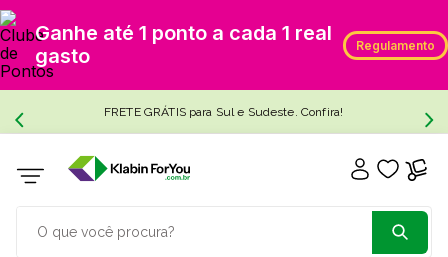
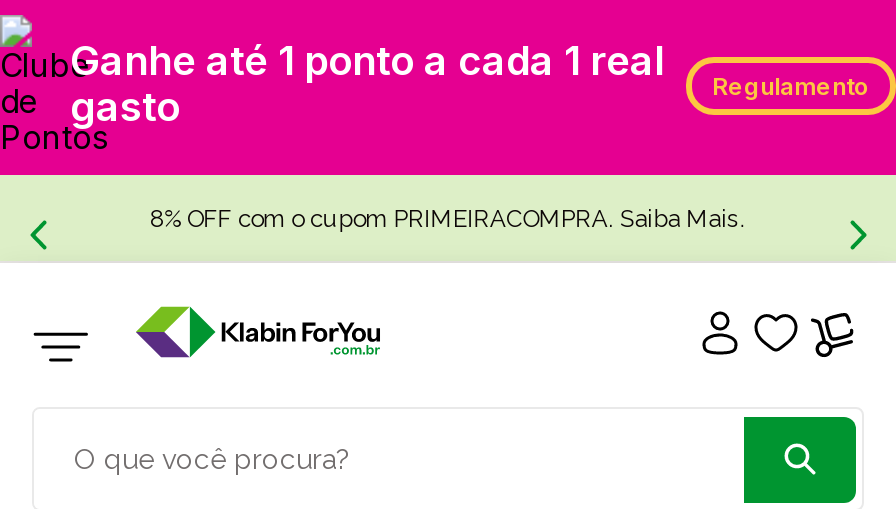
[104,104,344,118] FRETE GRÁTIS para Sul e Sudeste. Confira! -> [150,204,746,232] 8% OFF com o cupom PRIMEIRACOMPRA. Saiba Mais.

